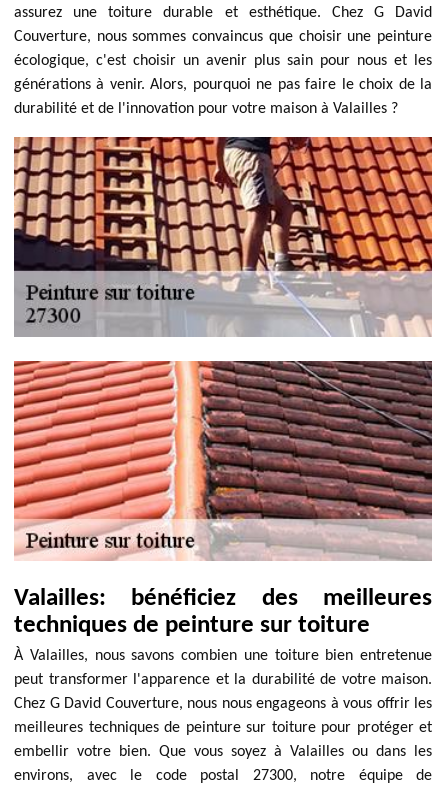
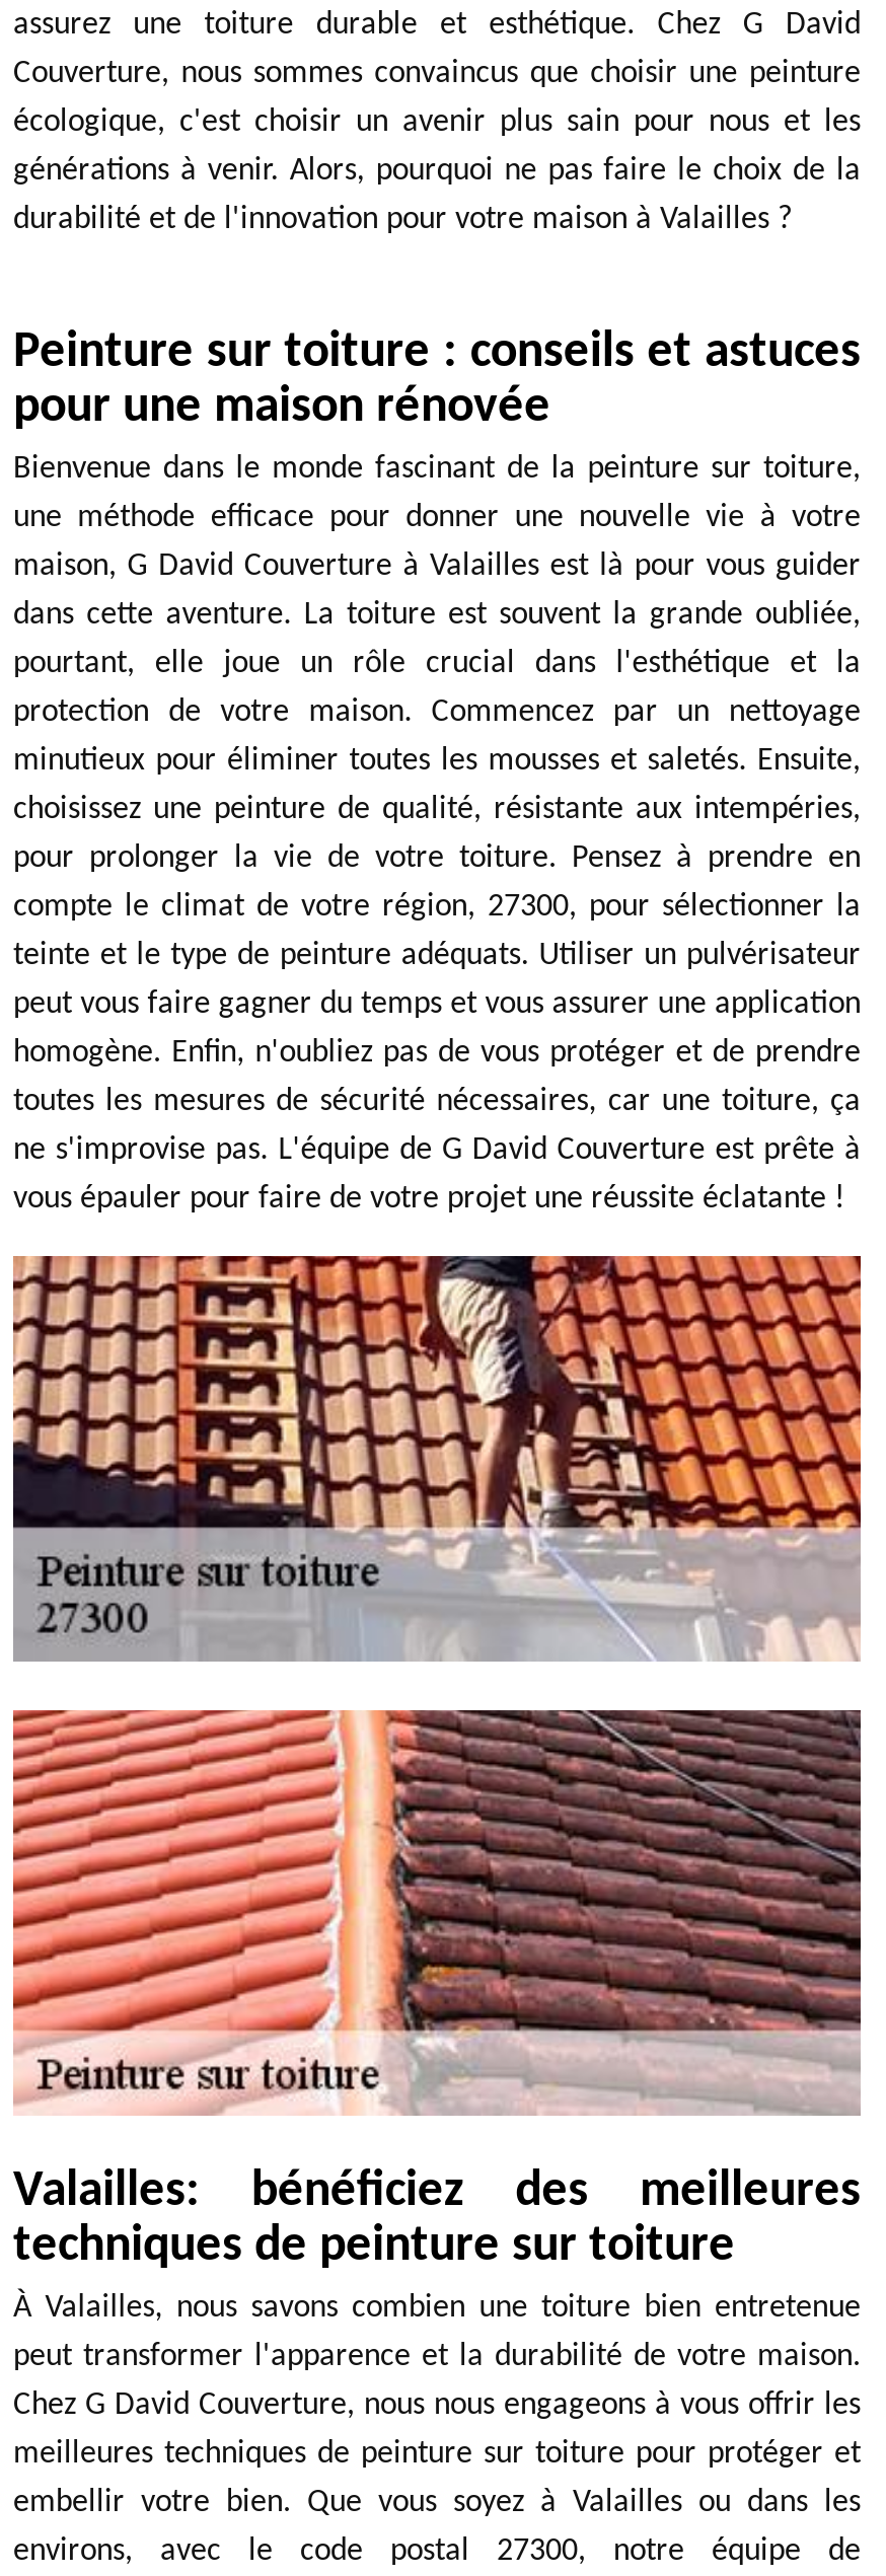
none -> [13,327,861,1216] Peinture sur toiture : conseils et astuces | pour une maison rénovée | Bienvenue dans le monde fascinant de la peinture sur toiture, | une méthode efficace pour donner une nouvelle vie à votre | maison, G David Couverture à Valailles est là pour vous guider | dans cette aventure. La toiture est souvent la grande oubliée, | pourtant, elle joue un rôle crucial dans l'esthétique et la | protection de votre maison. Commencez par un nettoyage | minutieux pour éliminer toutes les mousses et saletés. Ensuite, | choisissez une peinture de qualité, résistante aux intempéries, | pour prolonger la vie de votre toiture. Pensez à prendre en | compte le climat de votre région, 27300, pour sélectionner la | teinte et le type de peinture adéquats. Utiliser un pulvérisateur | peut vous faire gagner du temps et vous assurer une application | homogène. Enfin, n'oubliez pas de vous protéger et de prendre | toutes les mesures de sécurité nécessaires, car une toiture, ça | ne s'improvise pas. L'équipe de G David Couverture est prête à | vous épauler pour faire de votre projet une réussite éclatante !

